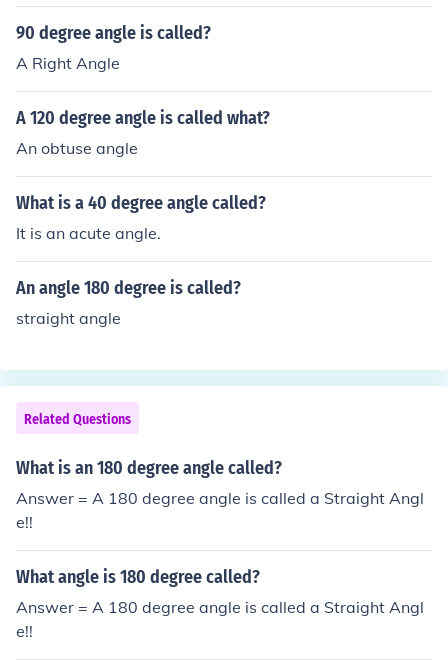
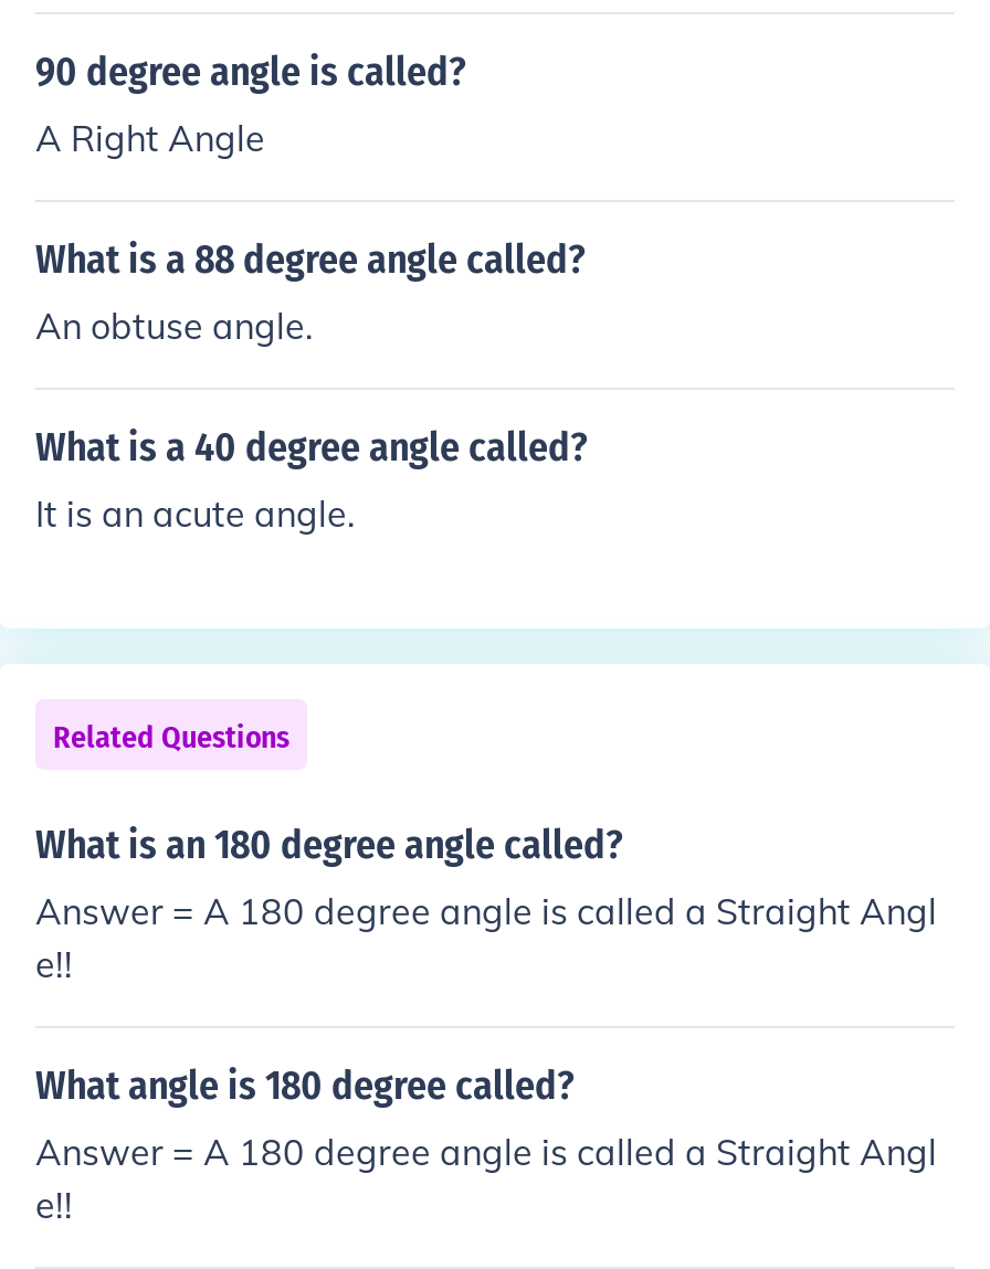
[16,107,270,158] A 120 degree angle is called what? | An obtuse angle -> [35,235,586,348] What is a 88 degree angle called? | An obtuse angle.
[16,277,241,328] An angle 180 degree is called? | straight angle -> none

